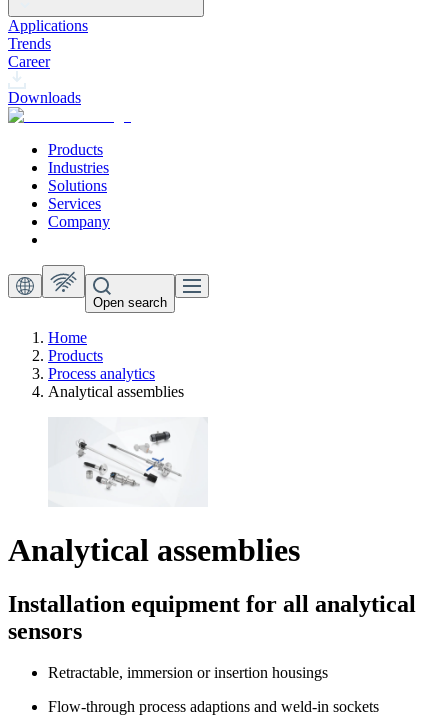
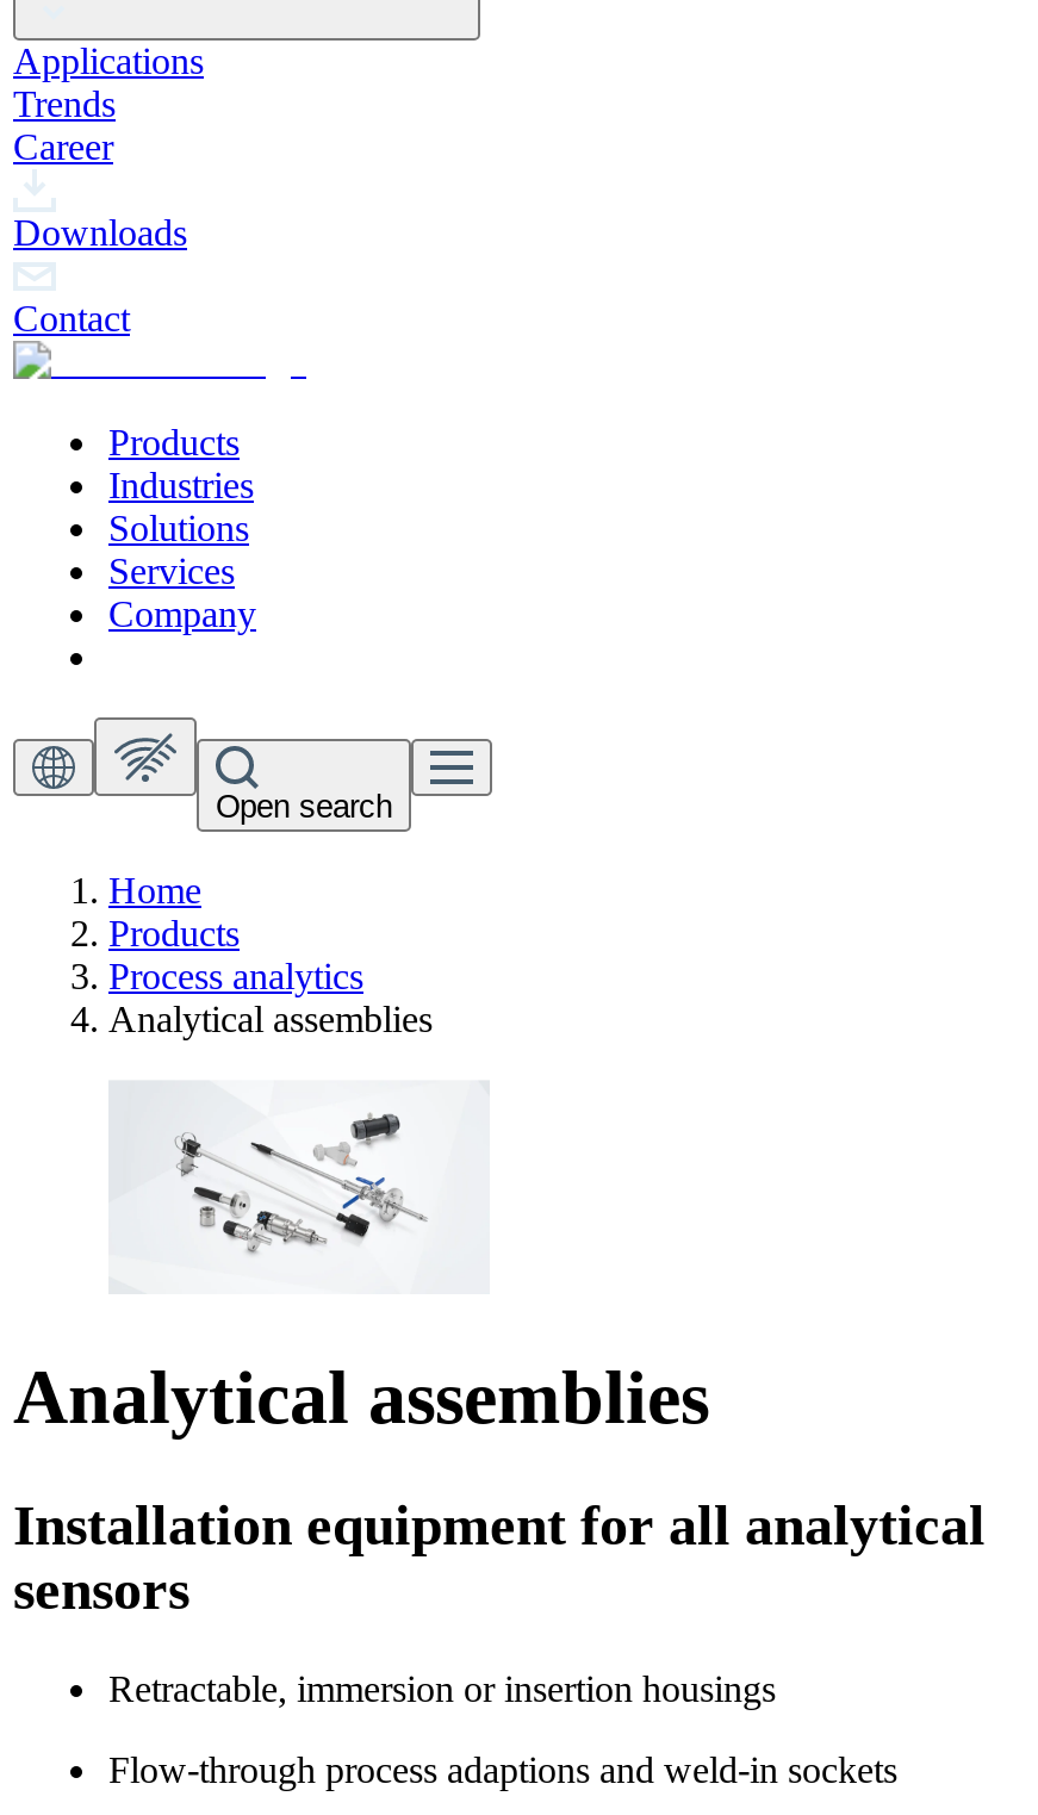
none -> [13,297,130,338] Contact

